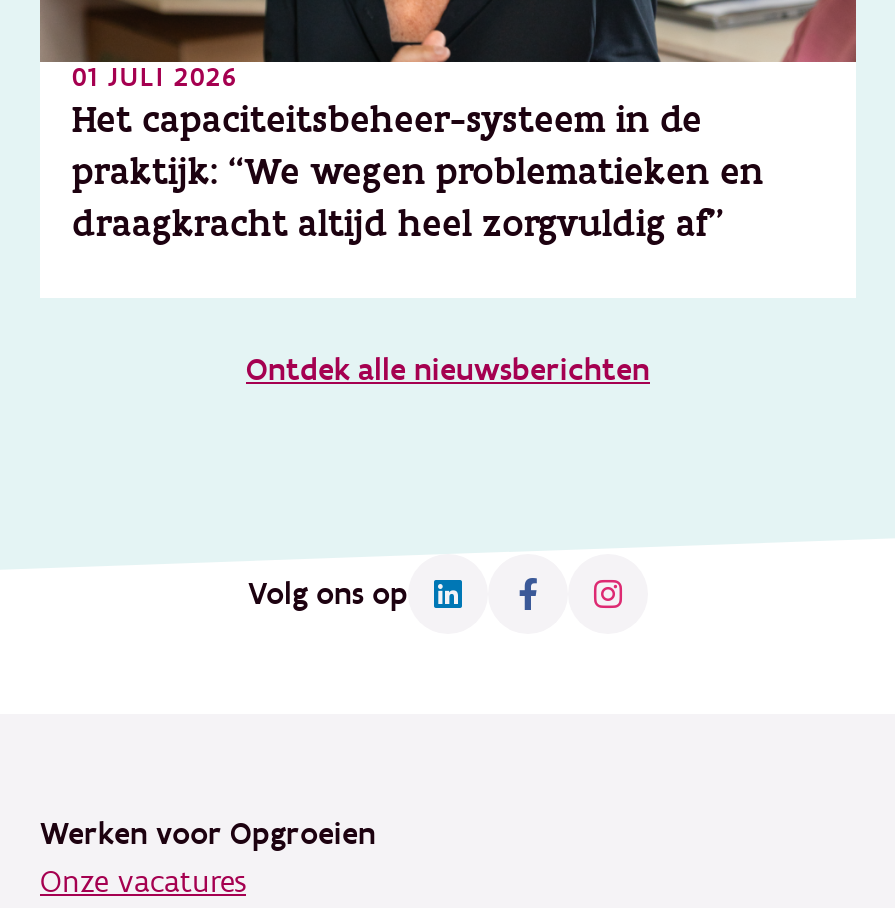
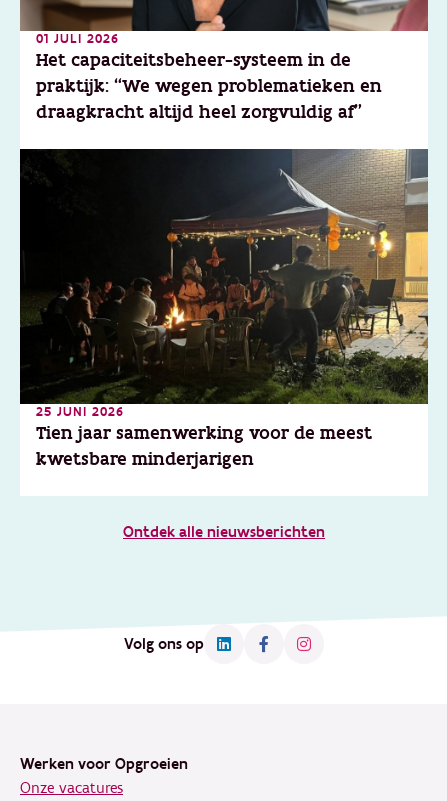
none -> [19,148,429,471] [image] | 25 JUNI 2026 | Tien jaar samenwerking voor de meest | kwetsbare minderjarigen

